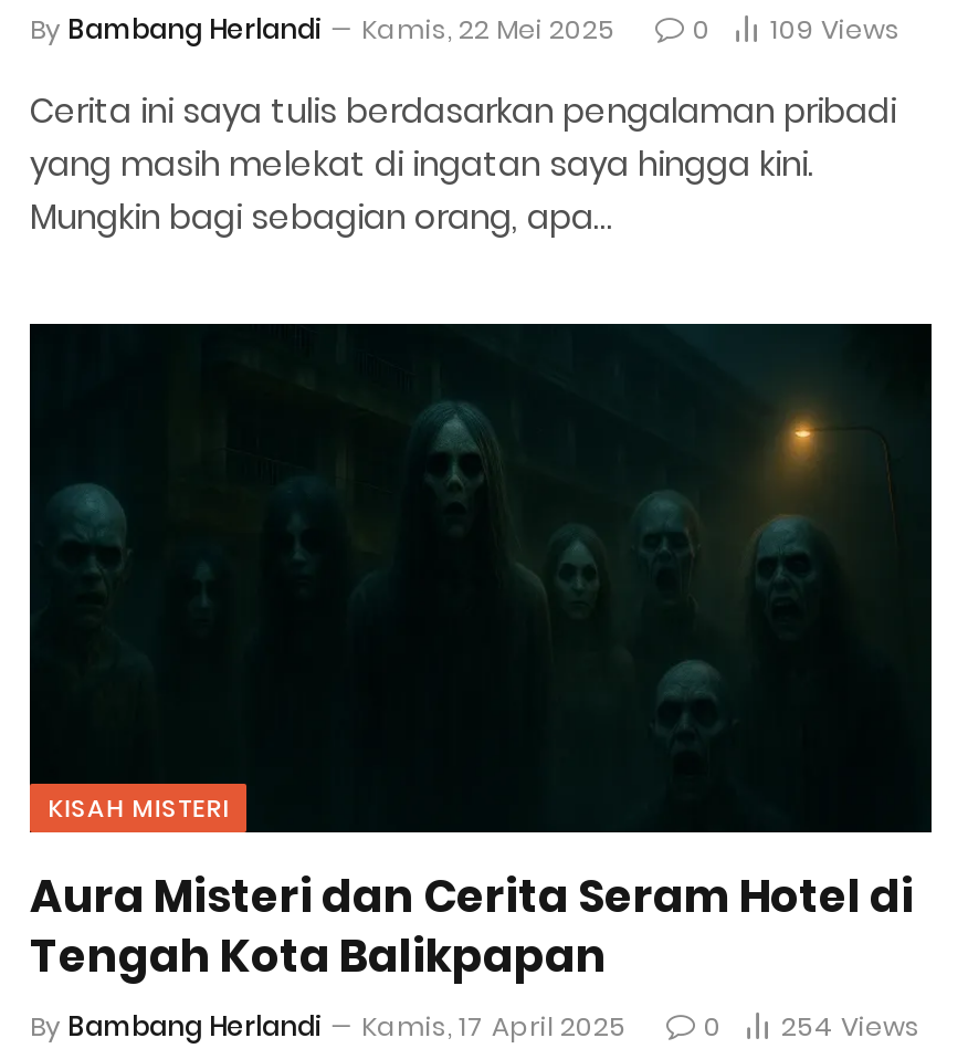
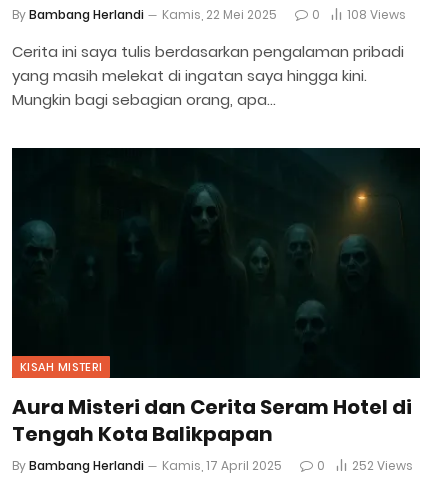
[693,10,901,48] 0 109 Views -> [312,6,406,23] 0 108 Views
[704,1006,920,1044] 0 254 Views -> [317,456,413,473] 0 252 Views

